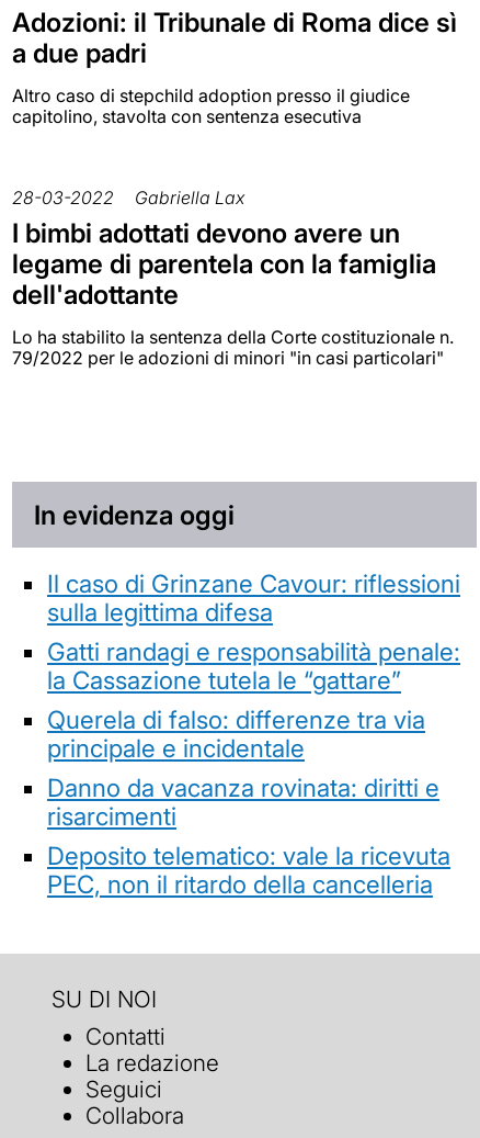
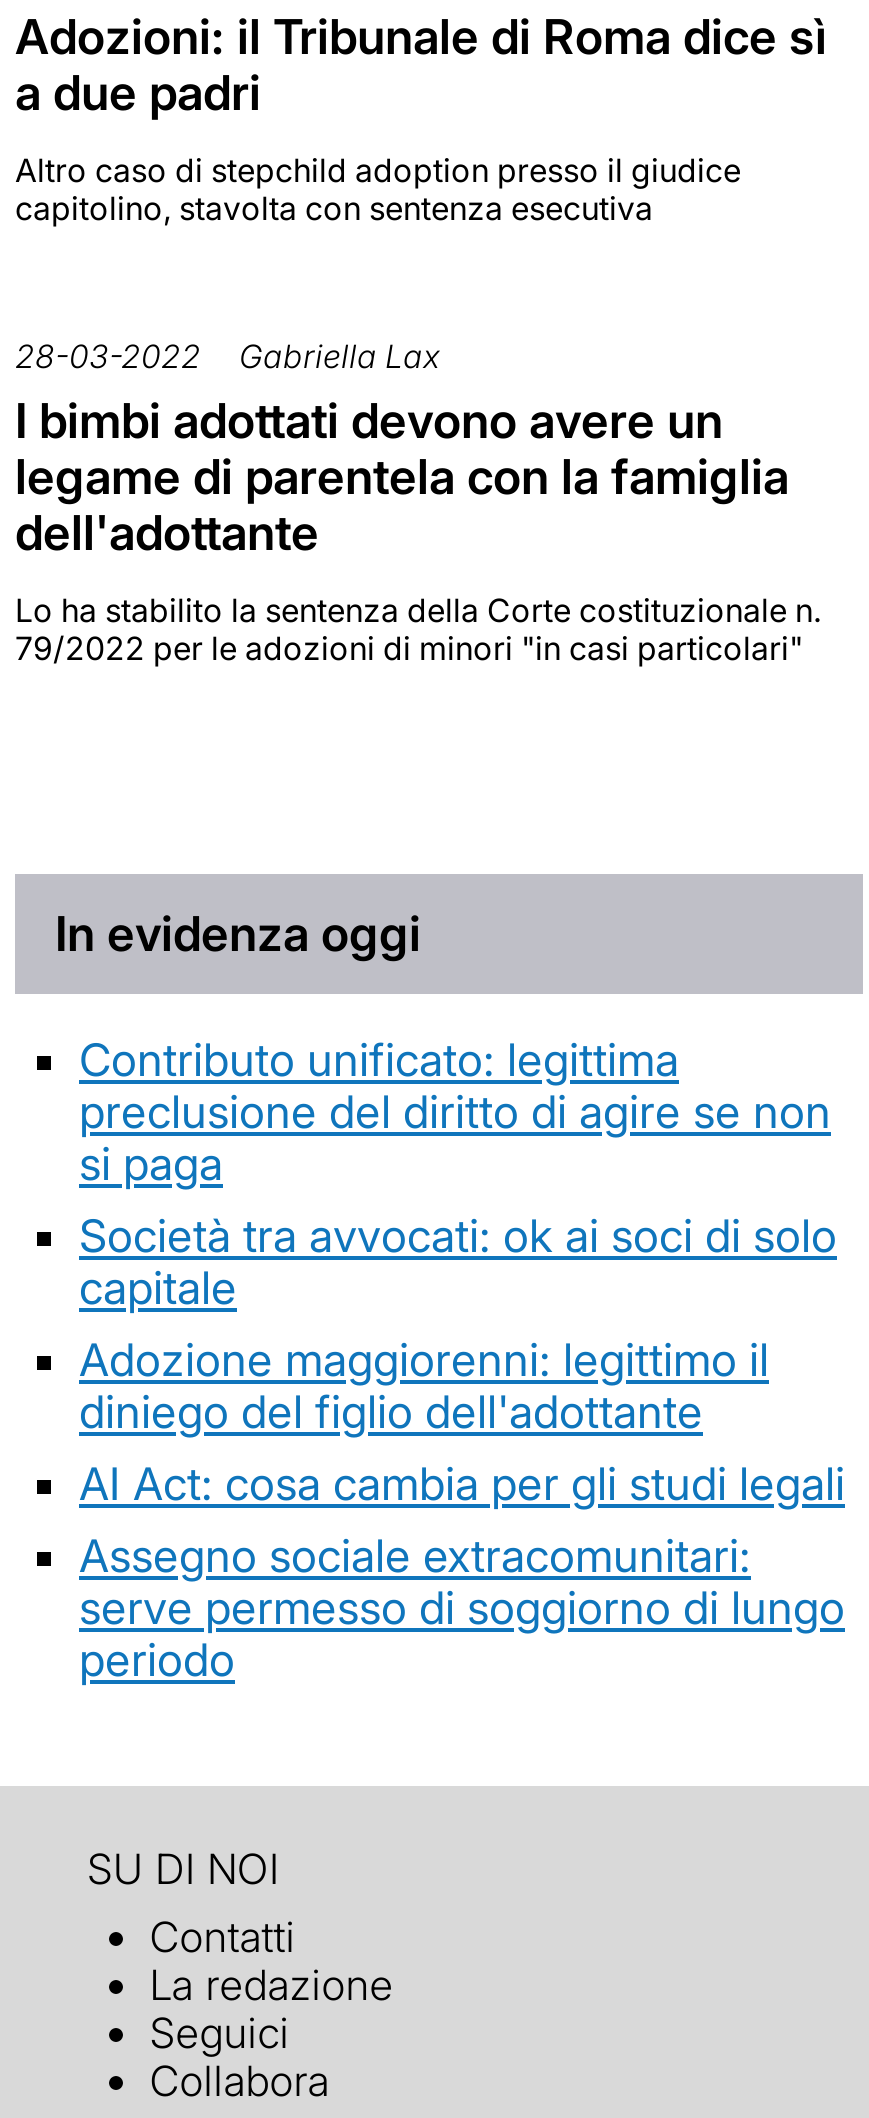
[47,568,460,899] Il caso di Grinzane Cavour: riflessioni | sulla legittima difesa | Gatti randagi e responsabilità penale: | la Cassazione tutela le “gattare” | Querela di falso: differenze tra via | principale e incidentale | Danno da vacanza rovinata: diritti e | risarcimenti | Deposito telematico: vale la ricevuta | PEC, non il ritardo della cancelleria -> [79,1032,845,1686] Contributo unificato: legittima | preclusione del diritto di agire se non | si paga | Società tra avvocati: ok ai soci di solo | capitale | Adozione maggiorenni: legittimo il | diniego del figlio dell'adottante | AI Act: cosa cambia per gli studi legali | Assegno sociale extracomunitari: | serve permesso di soggiorno di lungo | periodo

